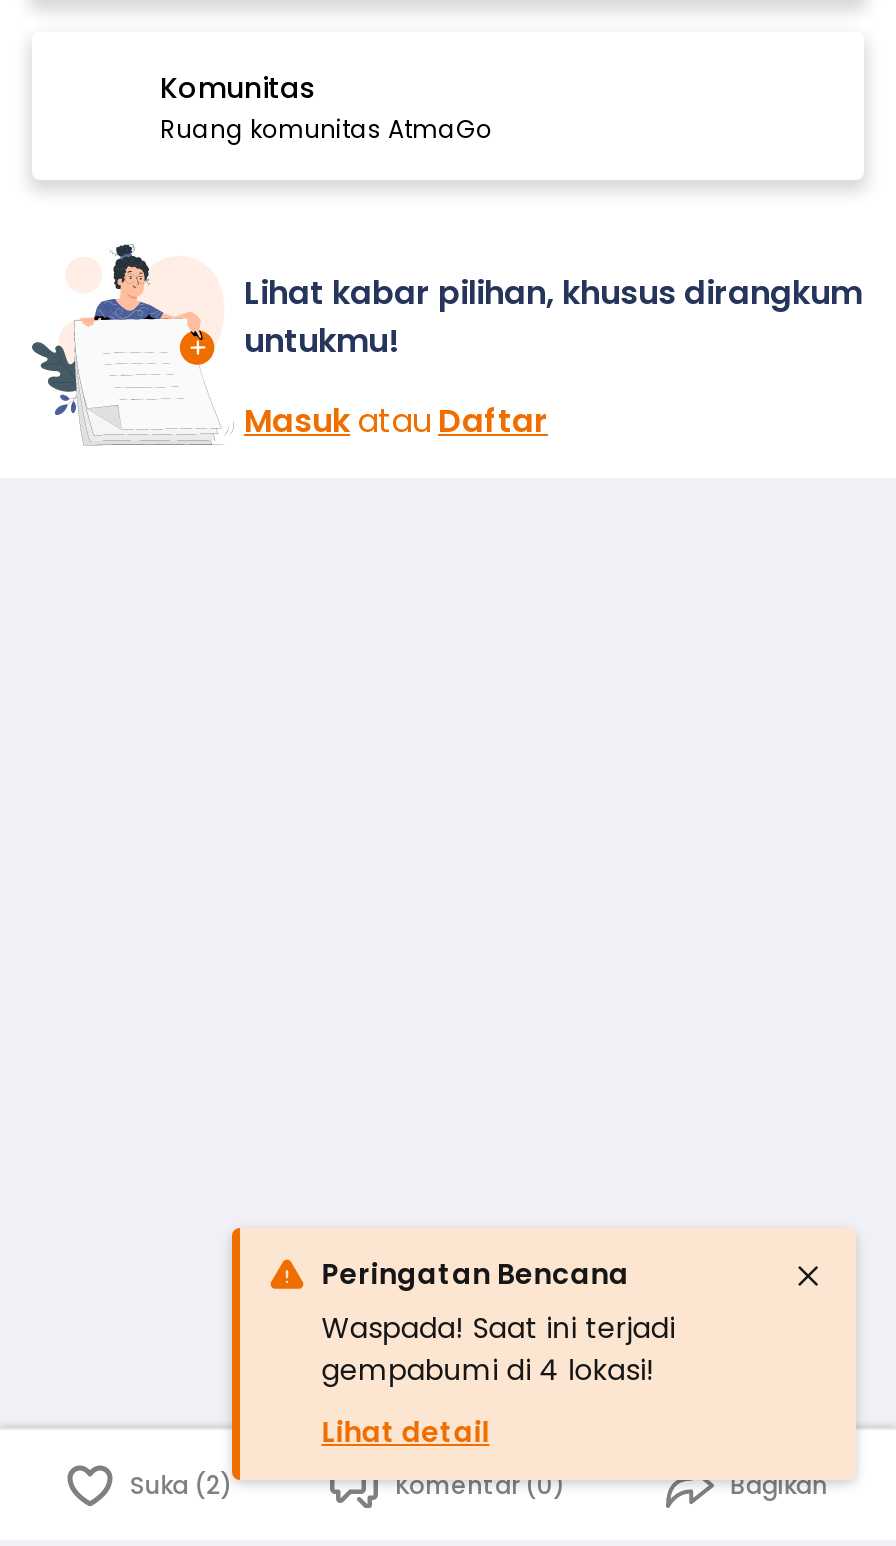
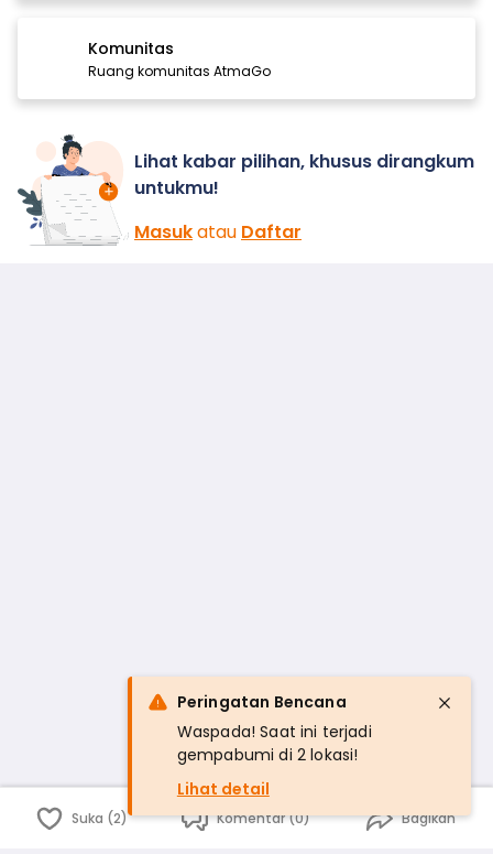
[321,1350,654,1390] gempabumi di 4 lokasi! -> [177,744,358,766] gempabumi di 2 lokasi!

